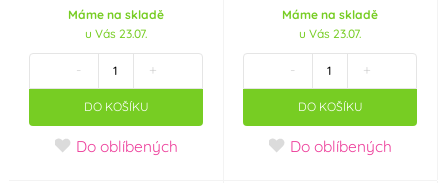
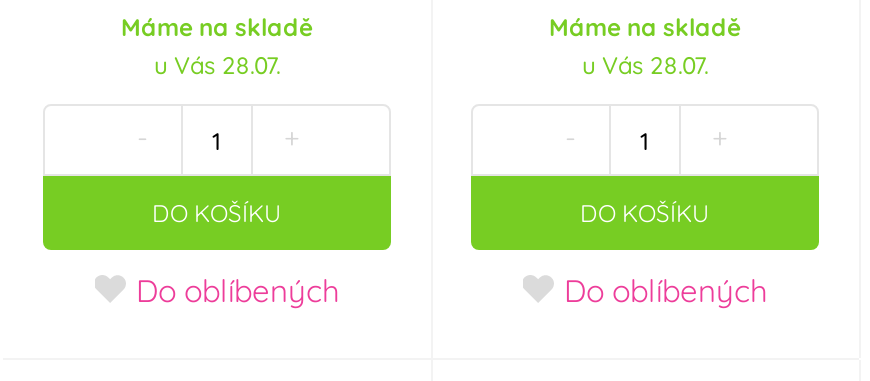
[85,26,147,41] u Vás 23.07. -> [154,51,280,81] u Vás 28.07.
[299,26,361,41] u Vás 23.07. -> [582,51,708,81] u Vás 28.07.

